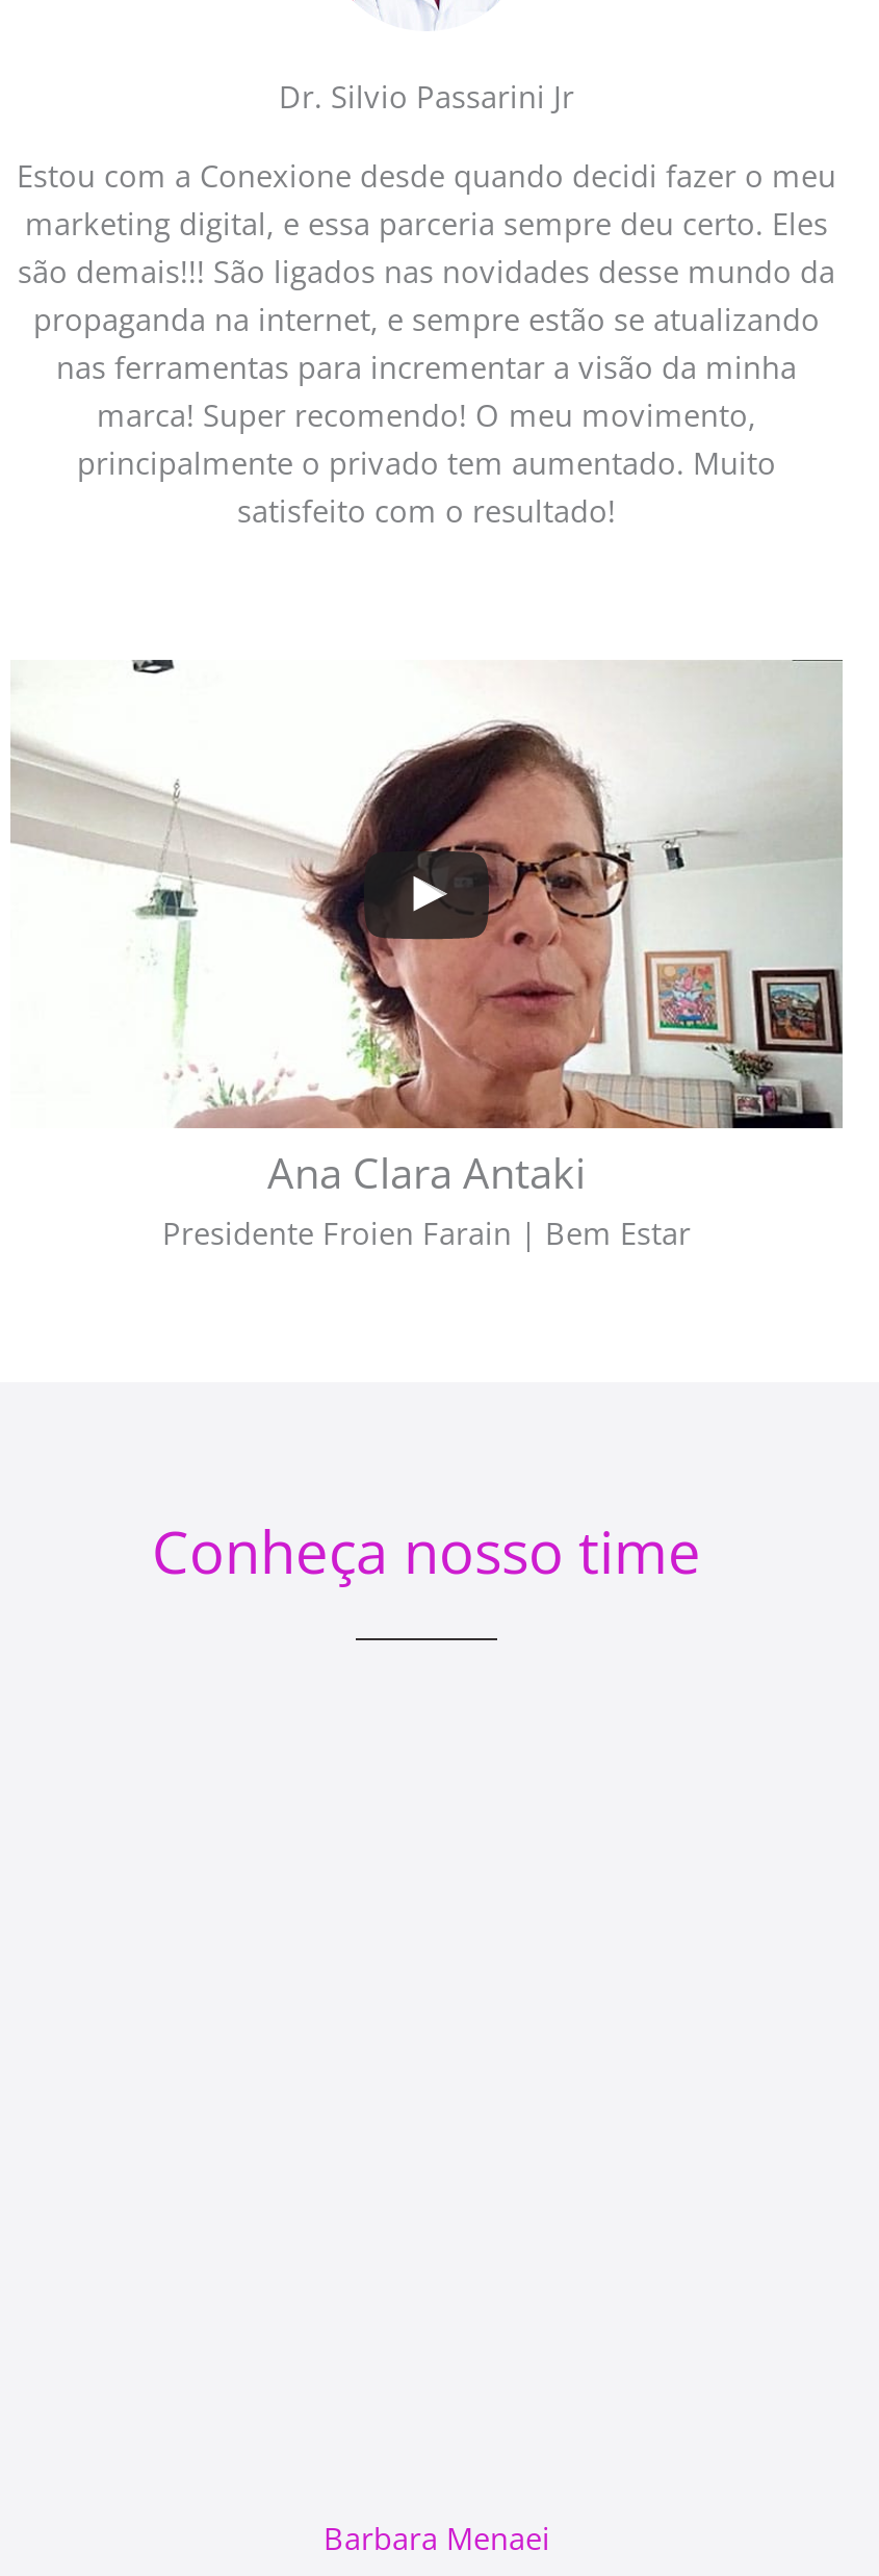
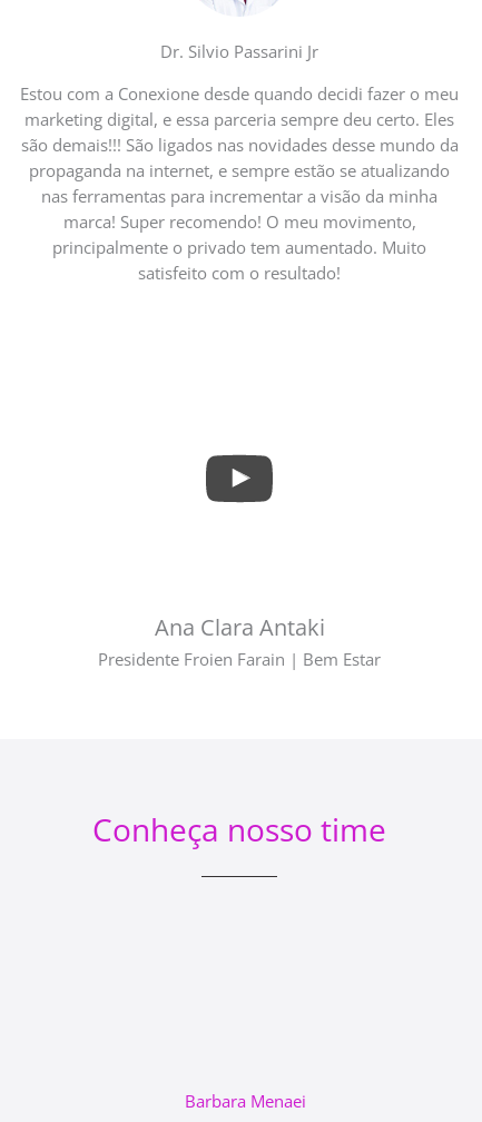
[10,658,845,1130] [image] -> none

